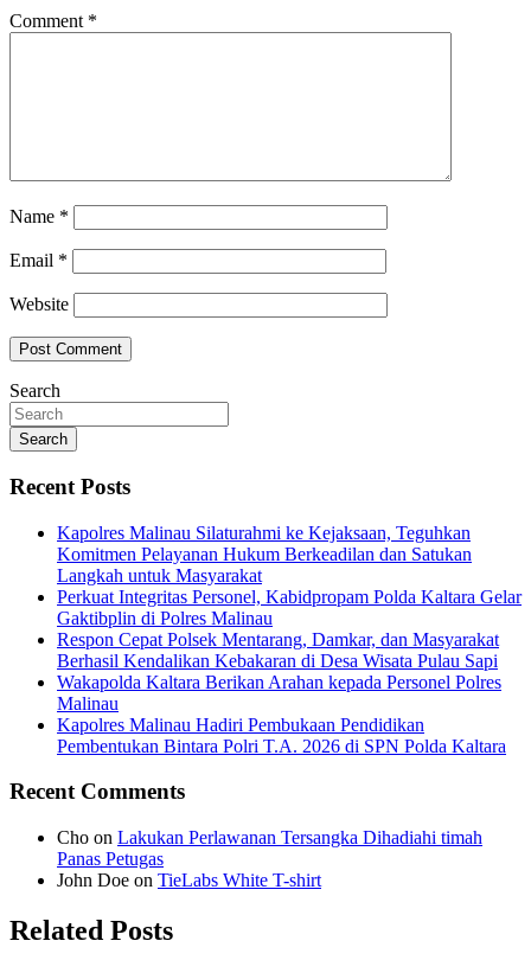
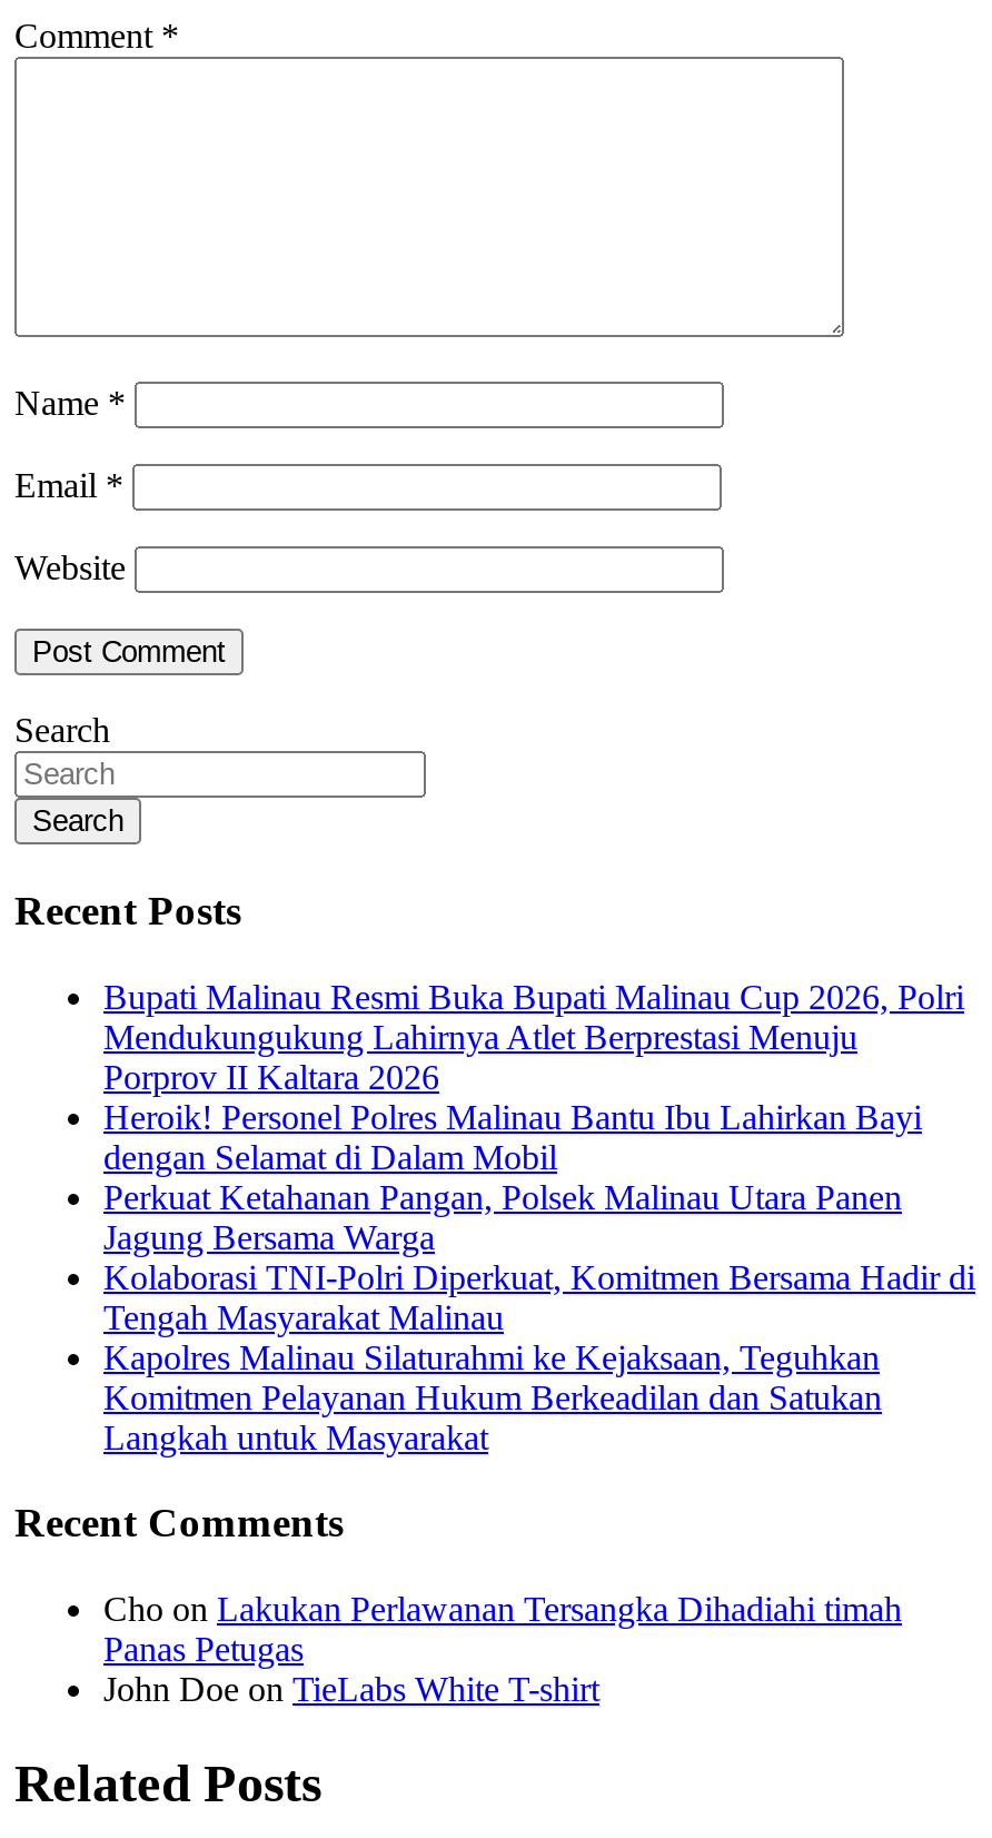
none -> [103,978,975,1336] Bupati Malinau Resmi Buka Bupati Malinau Cup 2026, Polri | Mendukungukung Lahirnya Atlet Berprestasi Menuju | Porprov II Kaltara 2026 | Heroik! Personel Polres Malinau Bantu Ibu Lahirkan Bayi | dengan Selamat di Dalam Mobil | Perkuat Ketahanan Pangan, Polsek Malinau Utara Panen | Jagung Bersama Warga | Kolaborasi TNI-Polri Diperkuat, Komitmen Bersama Hadir di | Tengah Masyarakat Malinau
moved [57,522,472,585] -> [103,1338,882,1456]: Kapolres Malinau Silaturahmi ke Kejaksaan, Teguhkan | Komitmen Pelayanan Hukum Berkeadilan dan Satukan | Langkah untuk Masyarakat
[57,586,522,756] Perkuat Integritas Personel, Kabidpropam Polda Kaltara Gelar | Gaktibplin di Polres Malinau | Respon Cepat Polsek Mentarang, Damkar, dan Masyarakat | Berhasil Kendalikan Kebakaran di Desa Wisata Pulau Sapi | Wakapolda Kaltara Berikan Arahan kepada Personel Polres | Malinau | Kapolres Malinau Hadiri Pembukaan Pendidikan | Pembentukan Bintara Polri T.A. 2026 di SPN Polda Kaltara -> none

